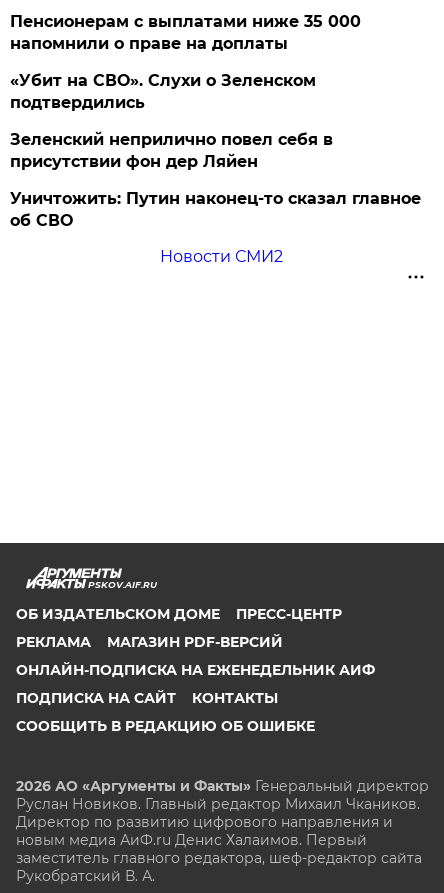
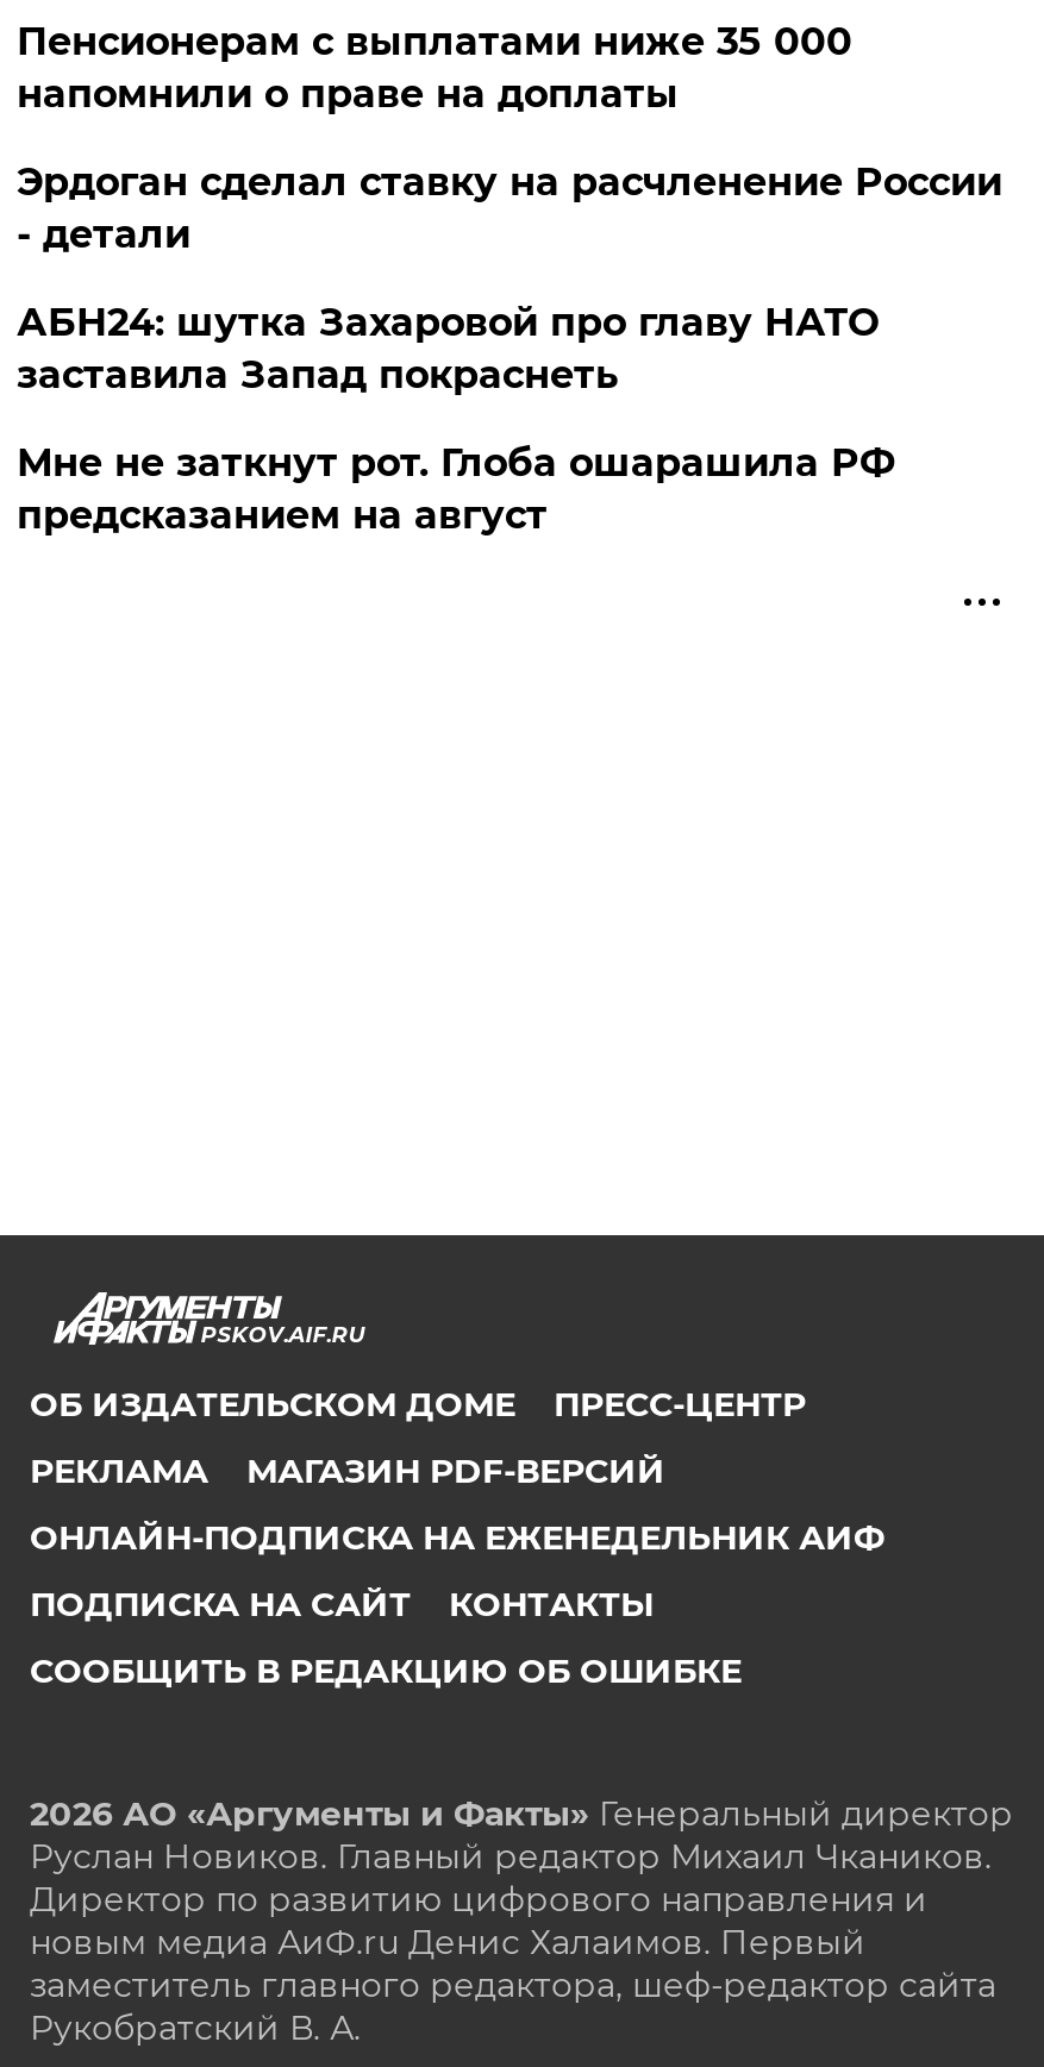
[10,71,421,266] «Убит на СВО». Слухи о Зеленском | подтвердились | Зеленский неприлично повел cебя в | присутствии фон дер Ляйен | Уничтожить: Путин наконец-то сказал главное | об СВО | Новости СМИ2 -> [16,159,1002,538] Эрдоган сделал ставку на расчленение России | - детали | АБН24: шутка Захаровой про главу НАТО | заставила Запад покраснеть | Мне не заткнут рот. Глоба ошарашила РФ | предсказанием на август

